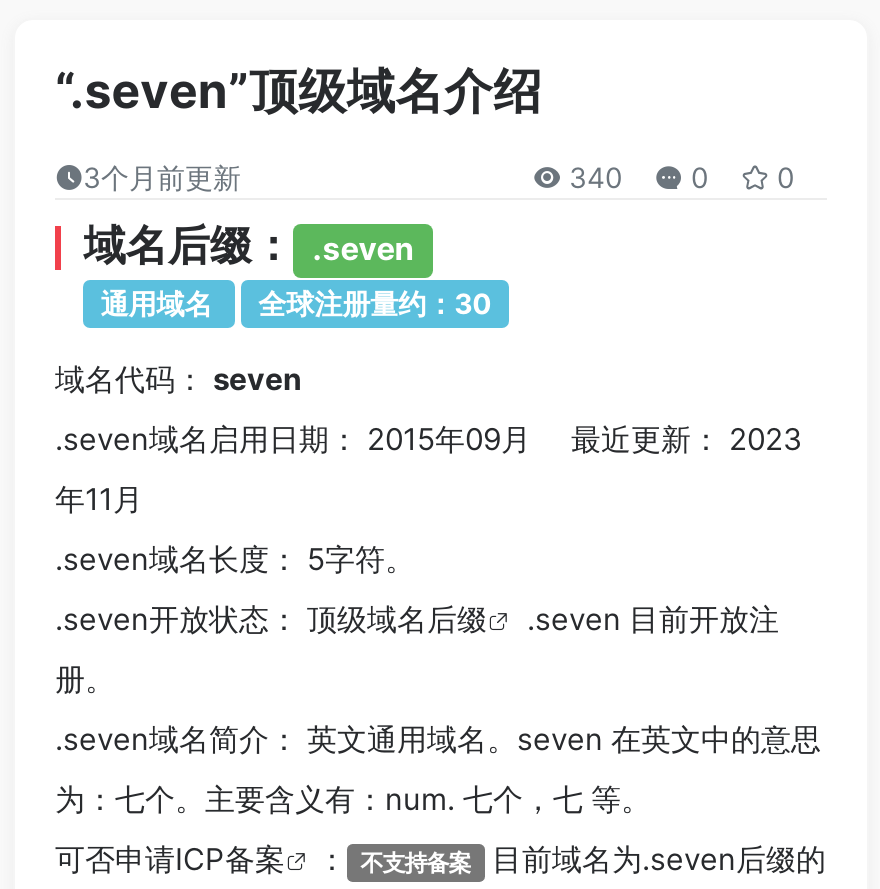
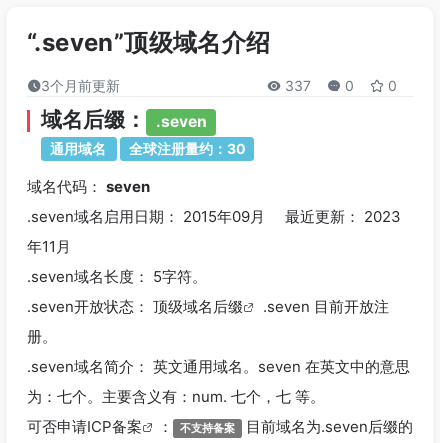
[561,160,795,194] 340 0 0 -> [281,77,397,94] 337 0 0

